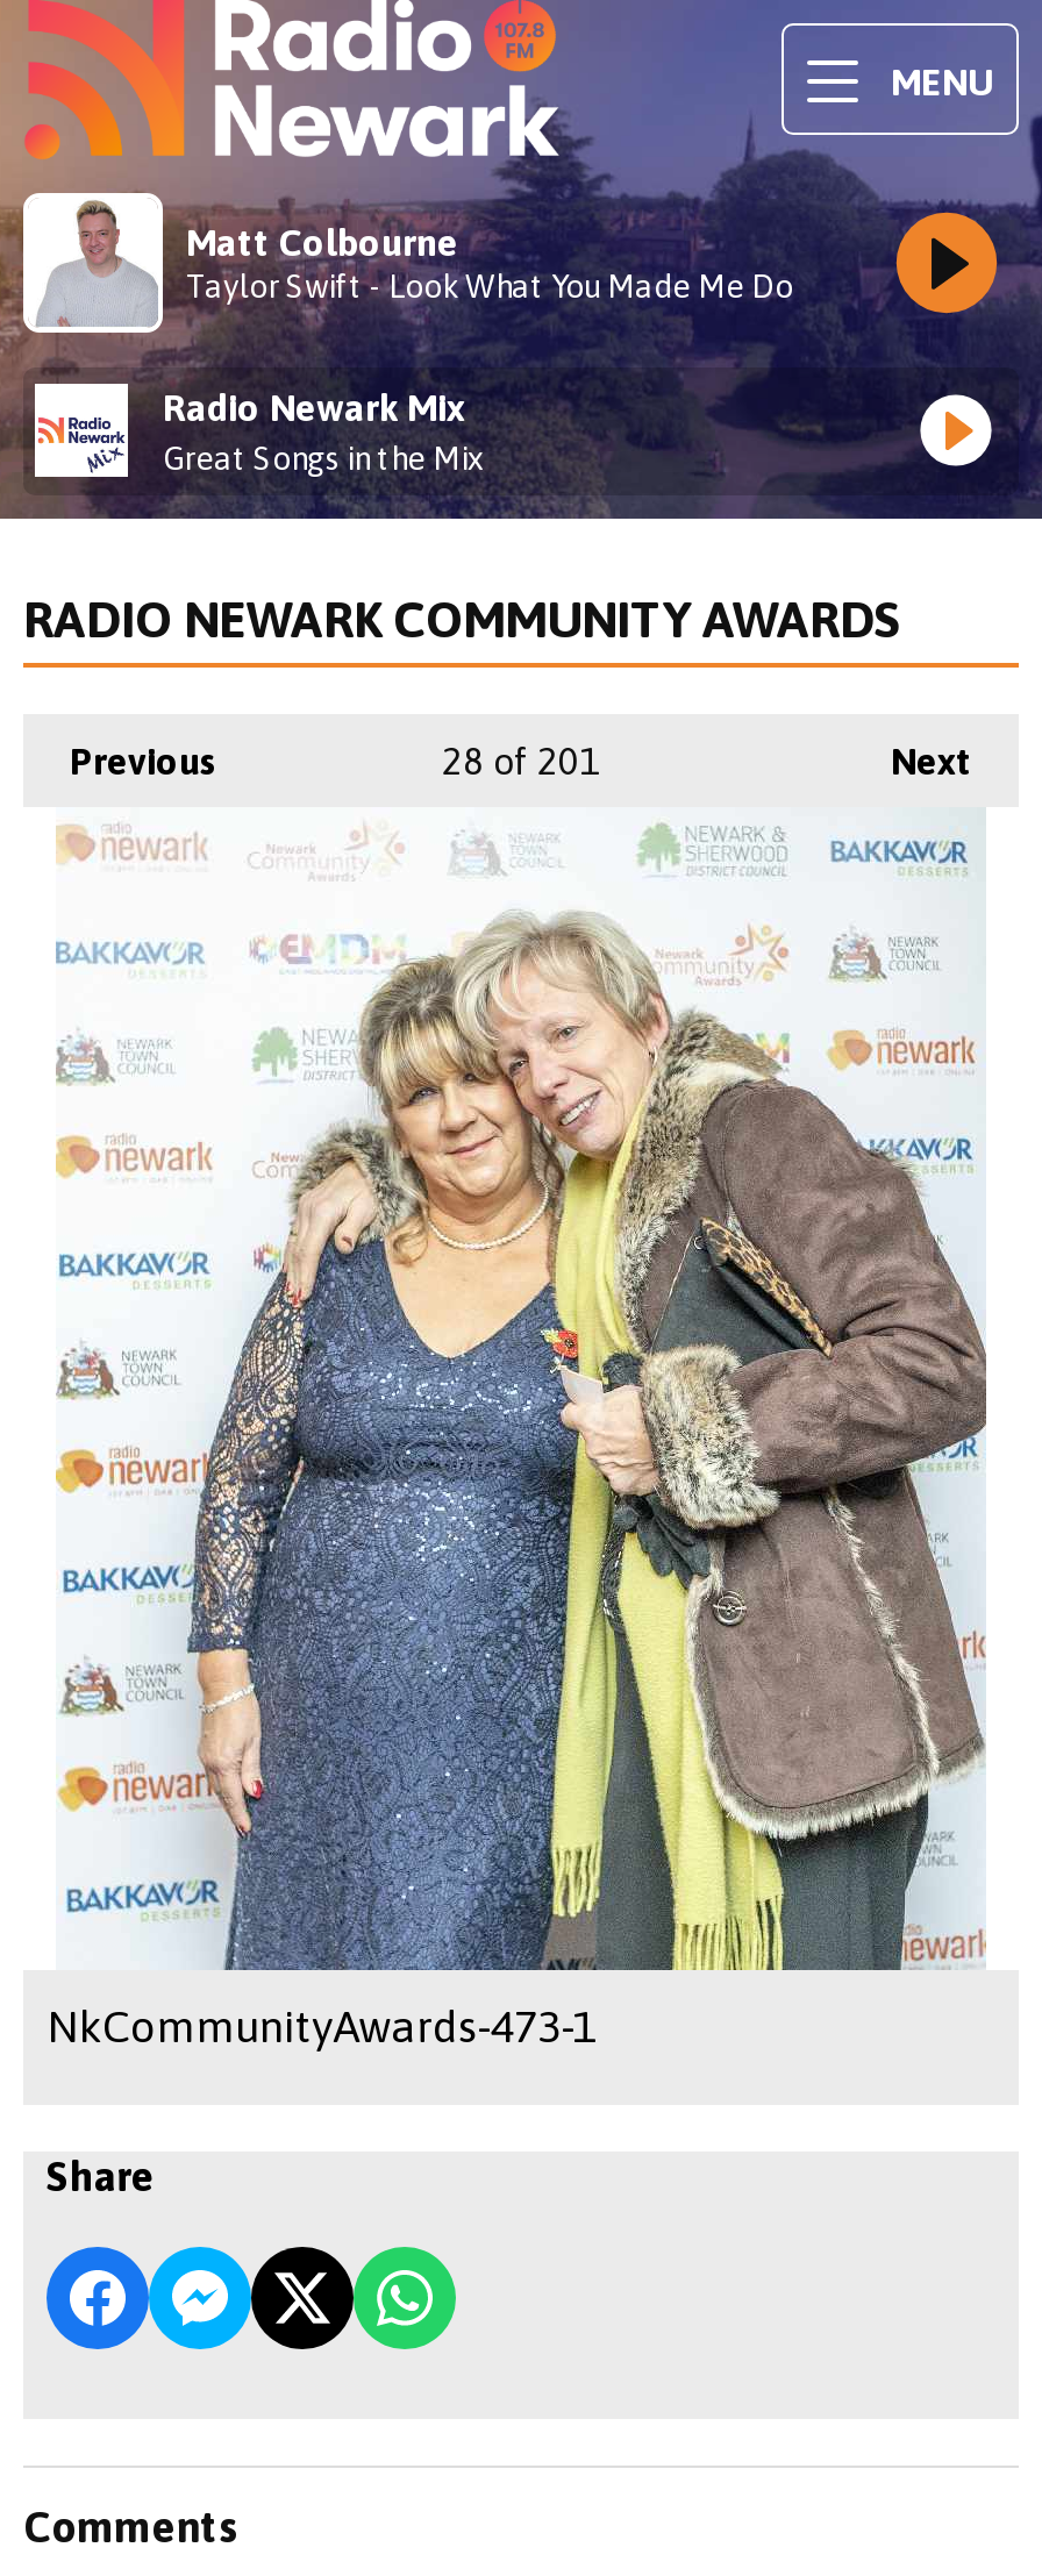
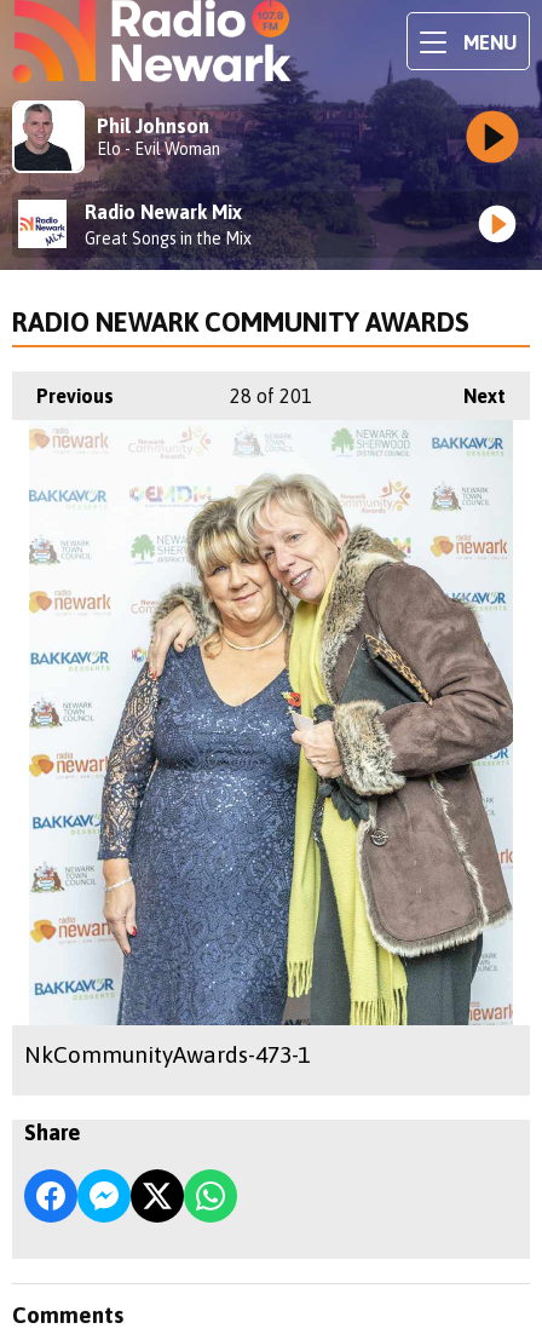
[26,200,793,330] [image] | Matt Colbourne | Taylor Swift - Look What You Made Me Do -> [13,103,220,172] [image] | Phil Johnson | Elo - Evil Woman

